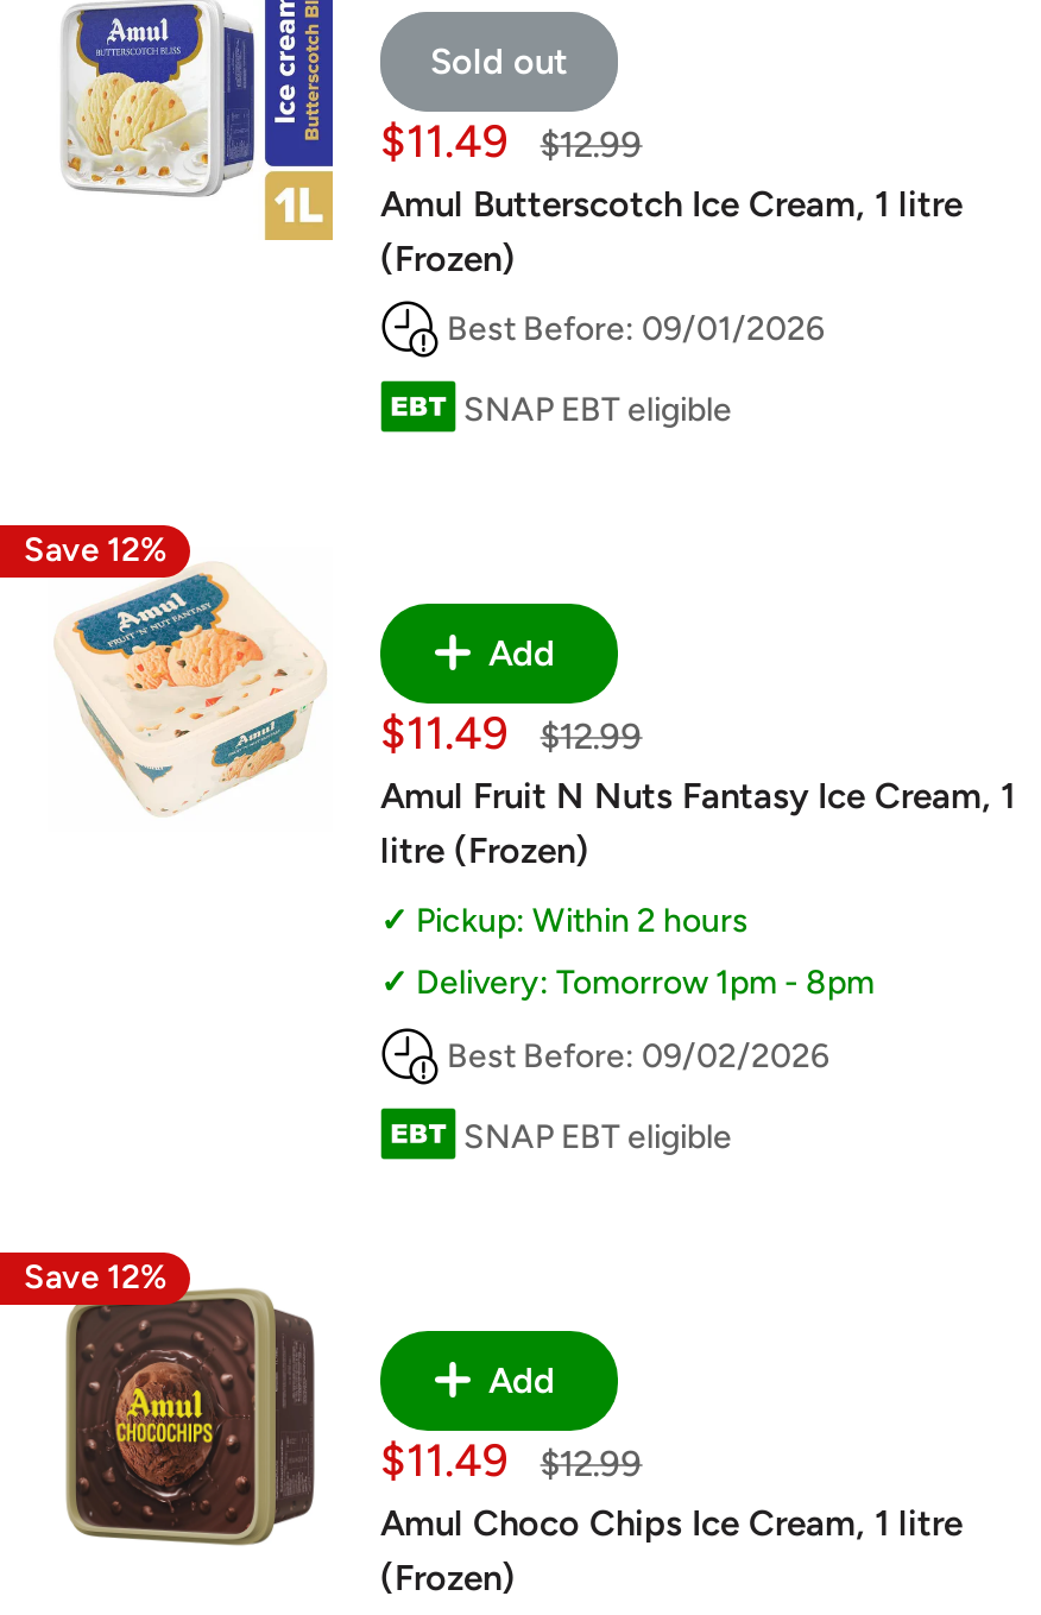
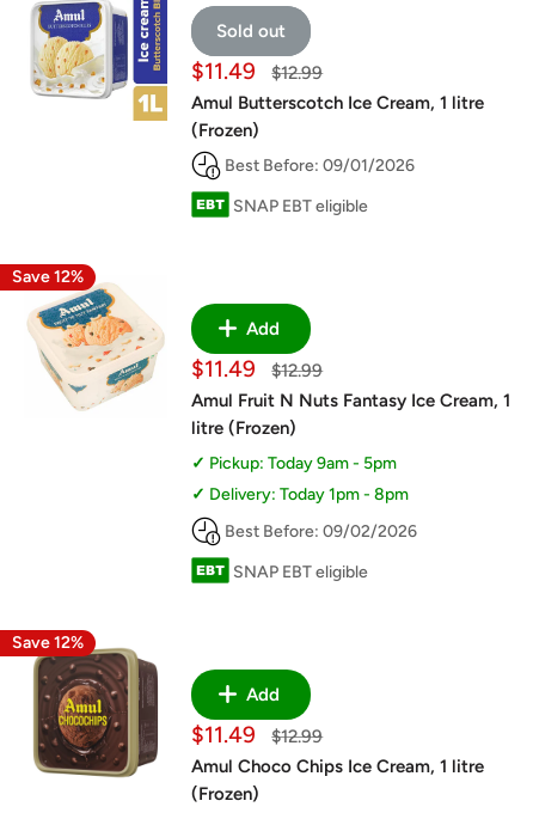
[416,901,749,941] Pickup: Within 2 hours -> [209,453,397,473] Pickup: Today 9am - 5pm
[416,963,875,1003] Delivery: Tomorrow 1pm - 8pm -> [209,484,409,505] Delivery: Today 1pm - 8pm

